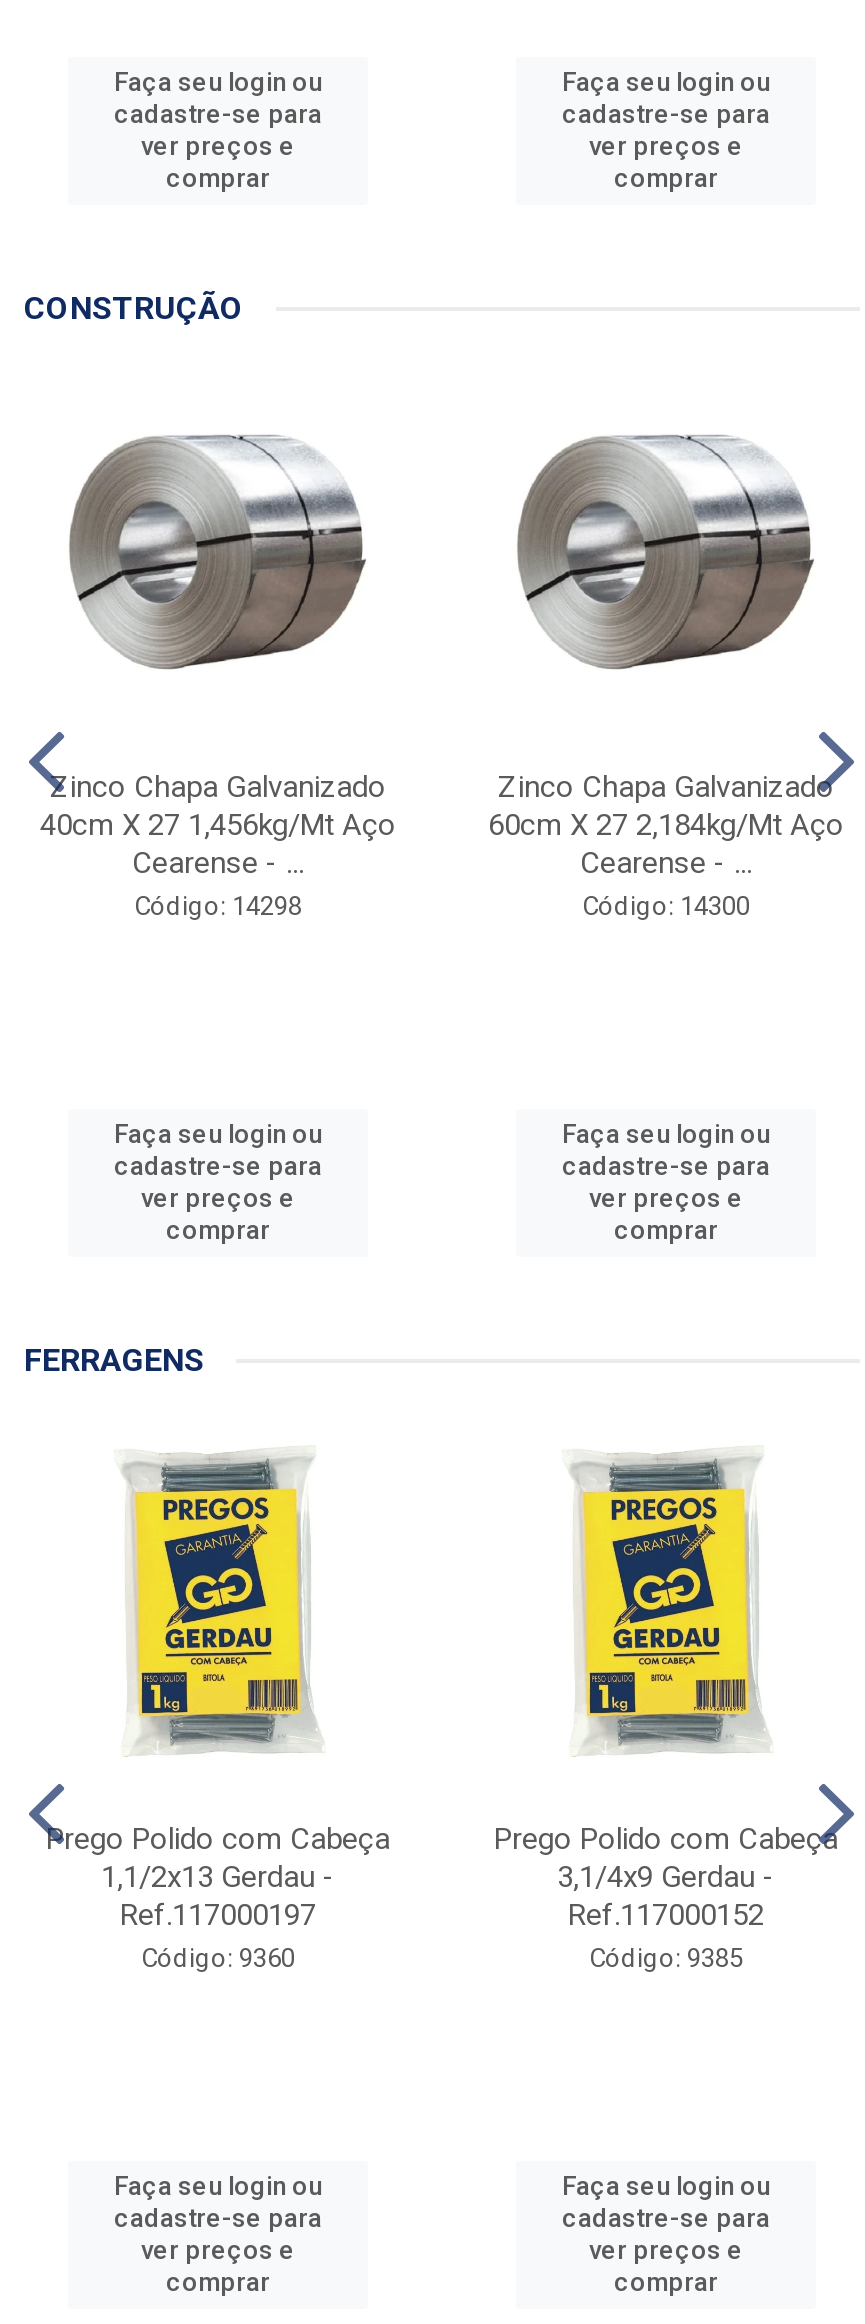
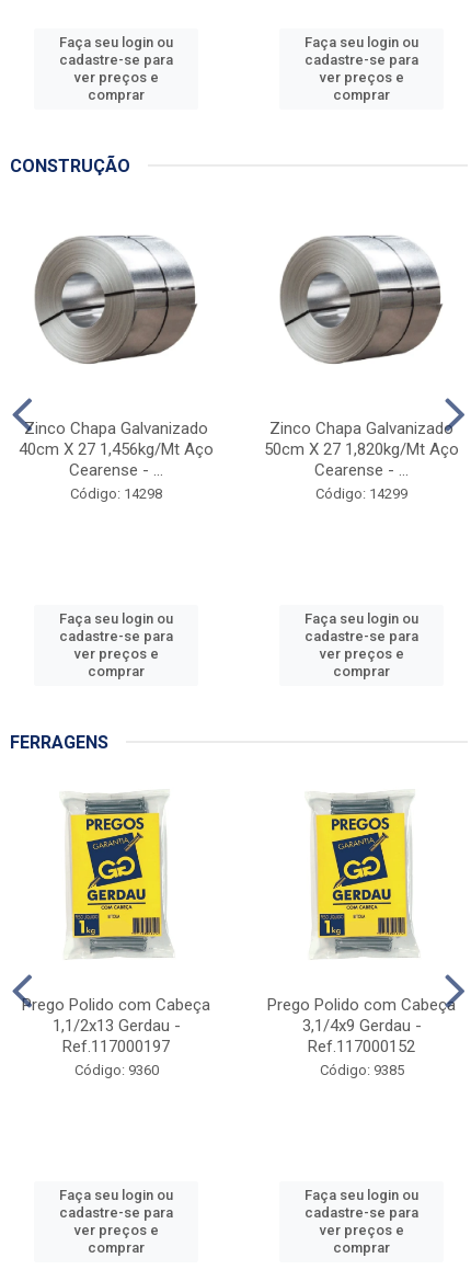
[488,807,844,843] 60cm X 27 2,184kg/Mt Aço -> [264,439,459,459] 50cm X 27 1,820kg/Mt Aço
[582,891,750,921] Código: 14300 -> [315,485,407,502] Código: 14299

